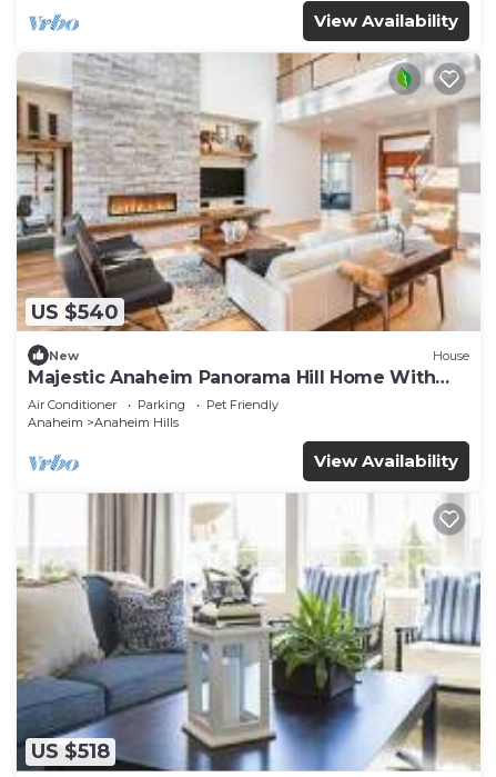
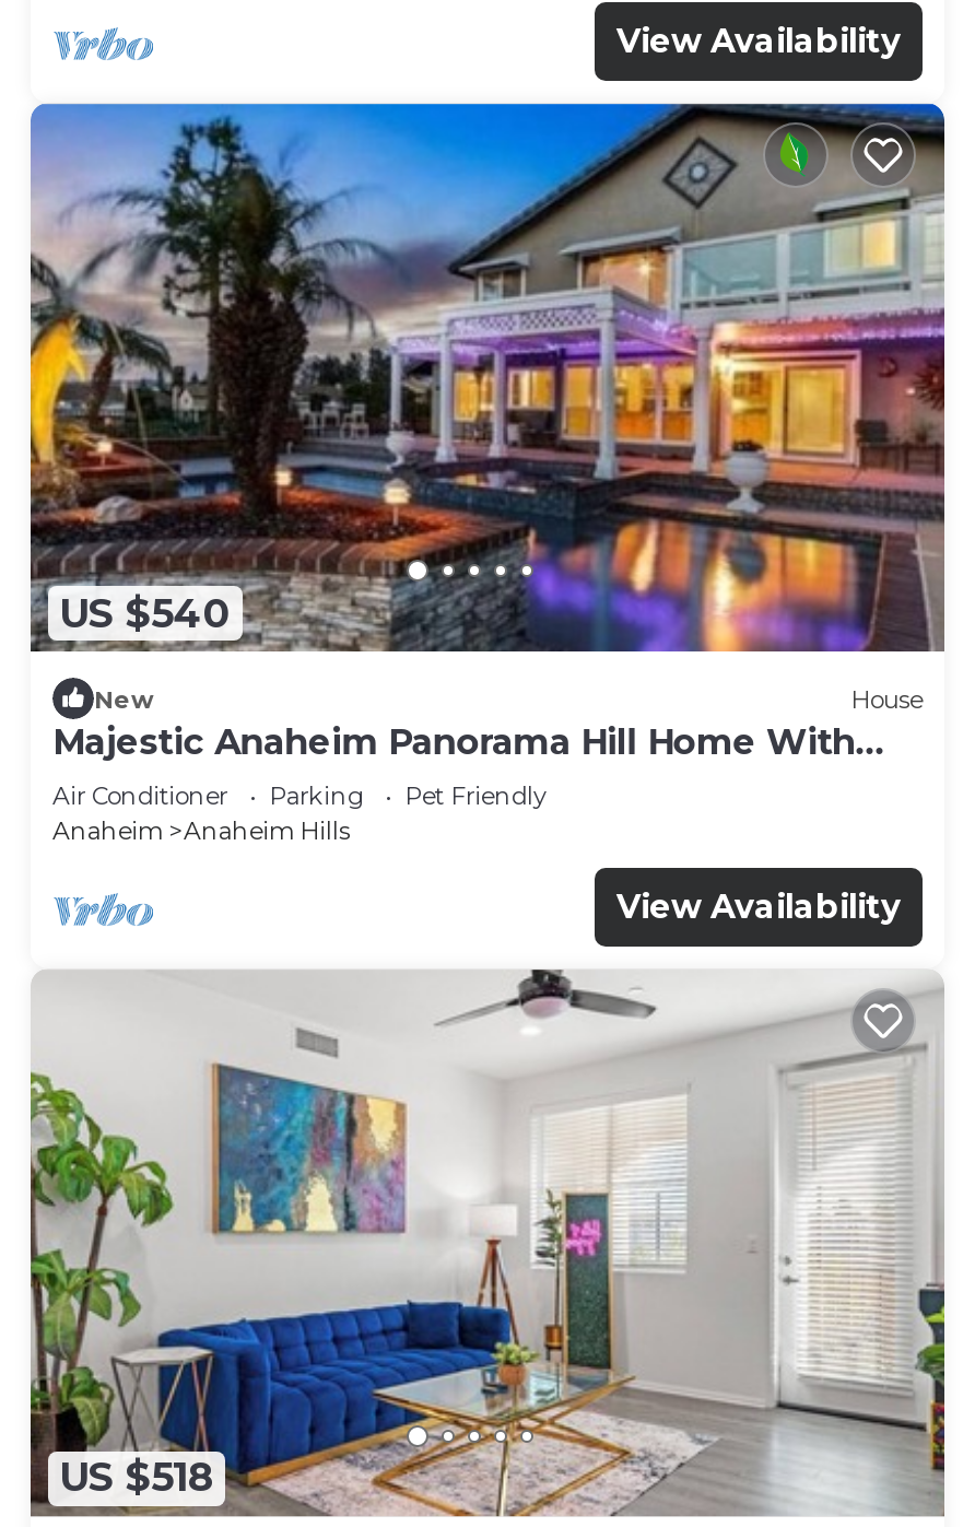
[16,52,480,332] [image] -> [28,101,947,654] [image]
[17,492,482,771] [image] -> [28,966,947,1517] [image]

